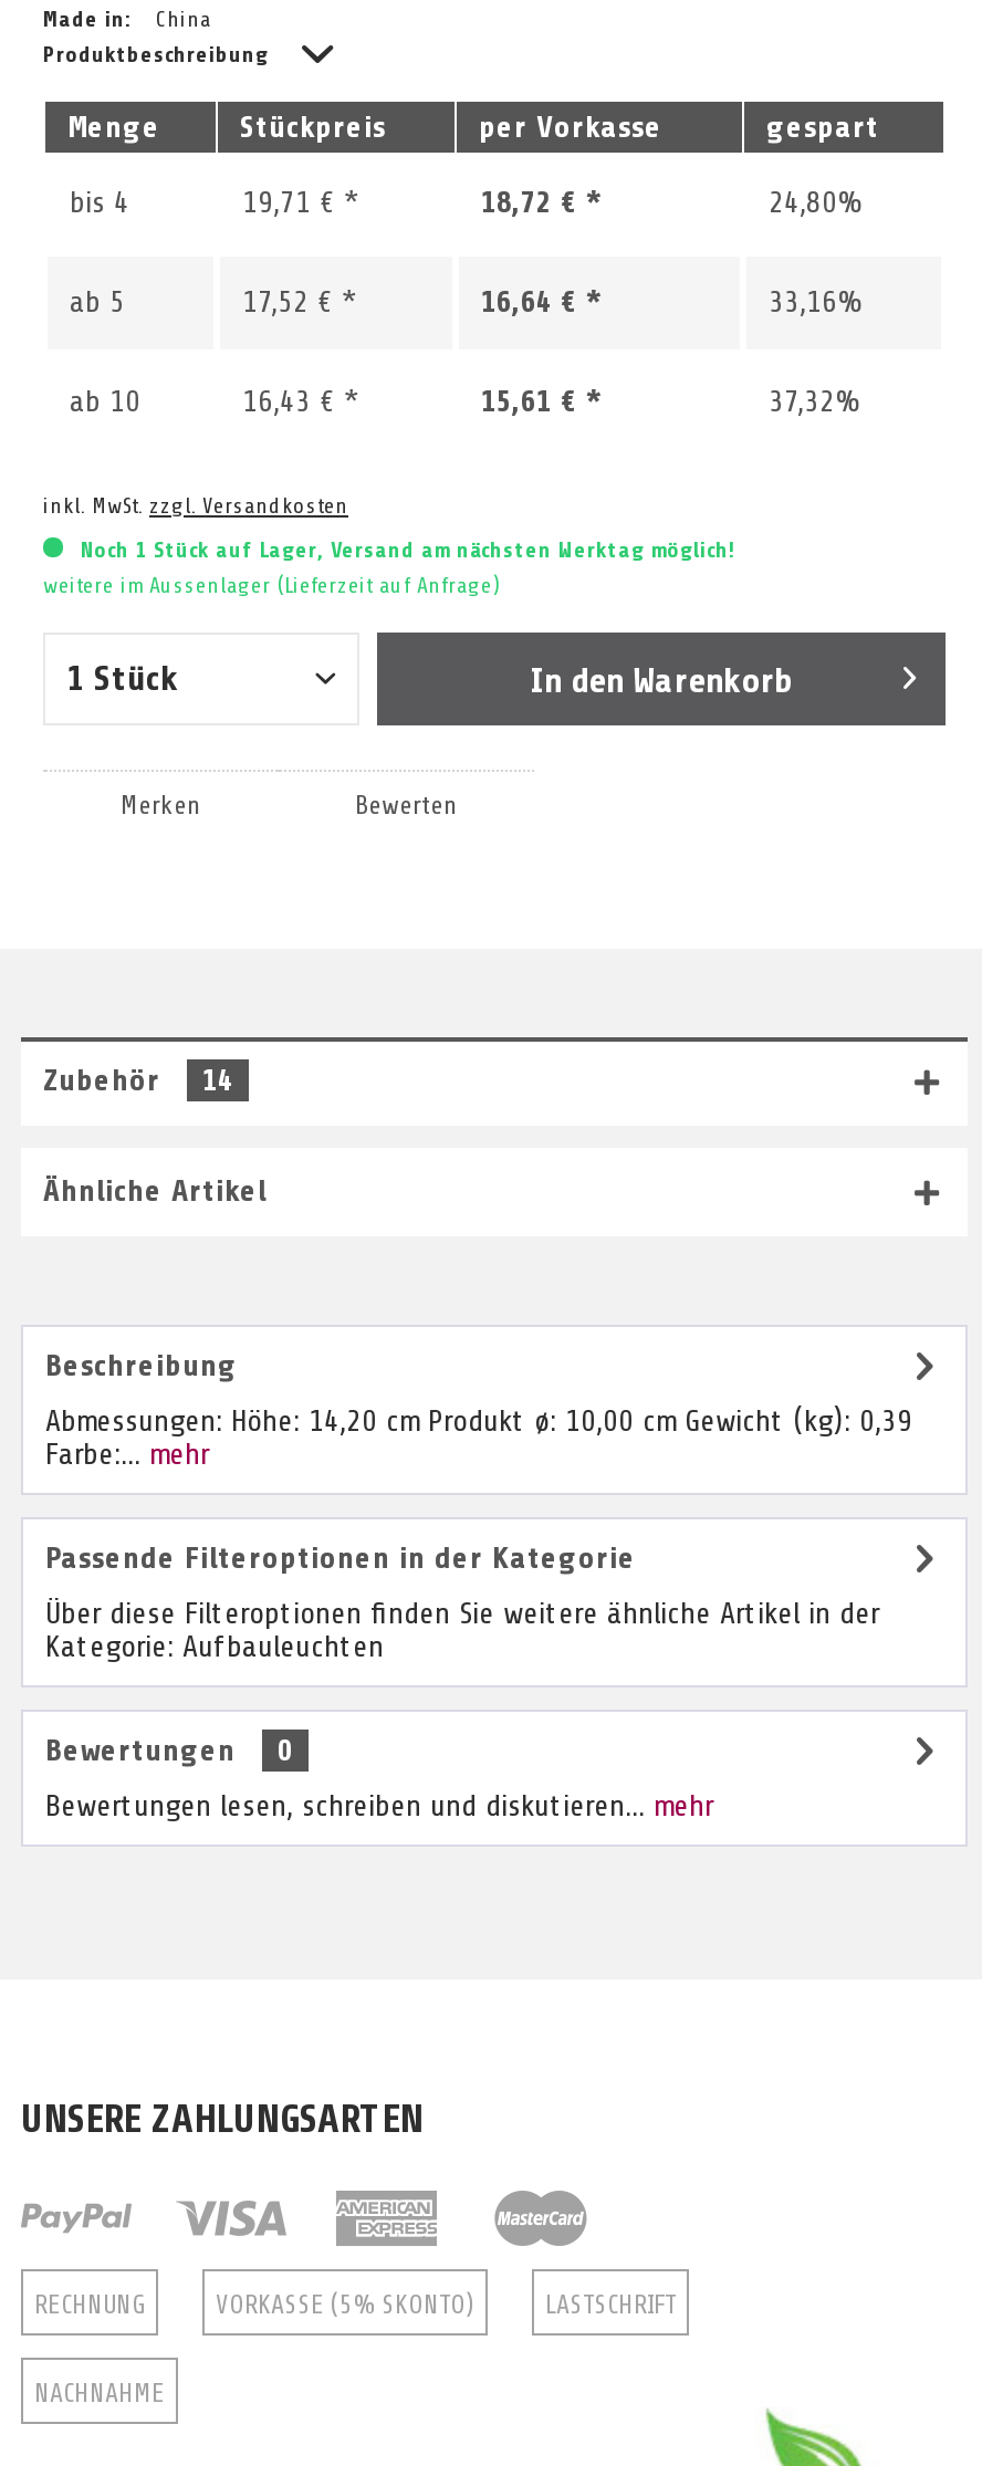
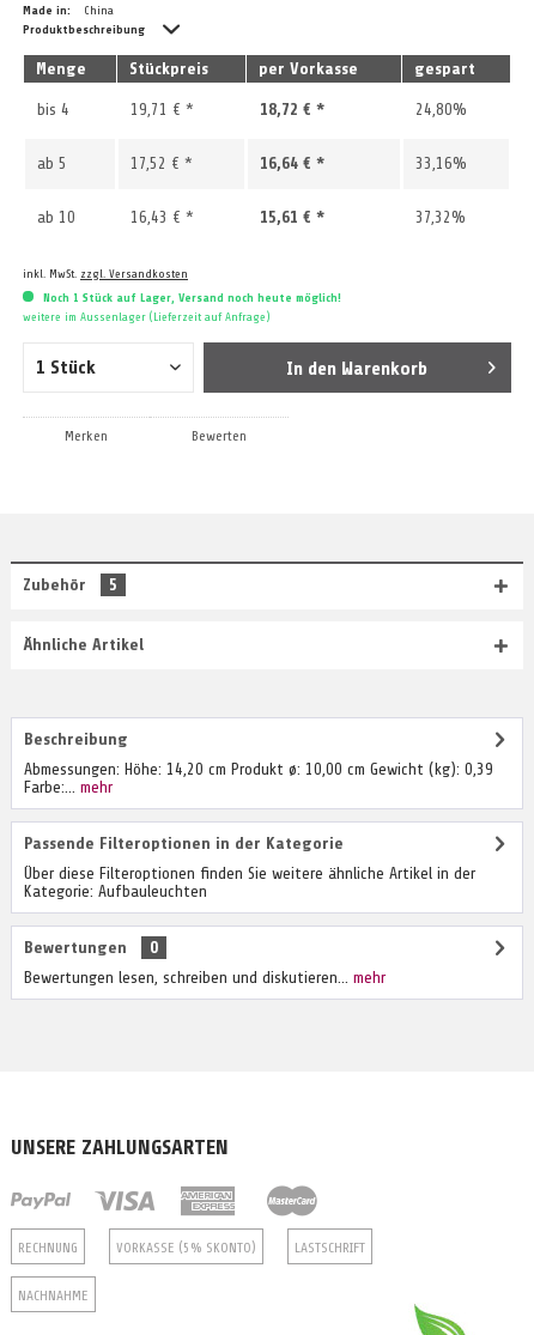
[81,537,735,562] Noch 1 Stück auf Lager, Versand am nächsten Werktag möglich! -> [43,291,341,304] Noch 1 Stück auf Lager, Versand noch heute möglich!
[43,1064,233,1097] Zubehör 14 -> [23,576,117,594] Zubehör 5

